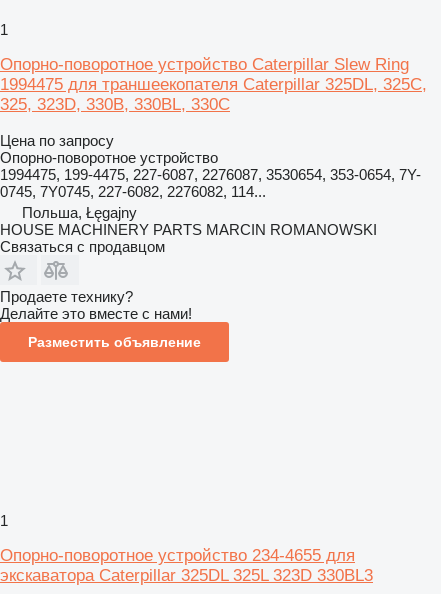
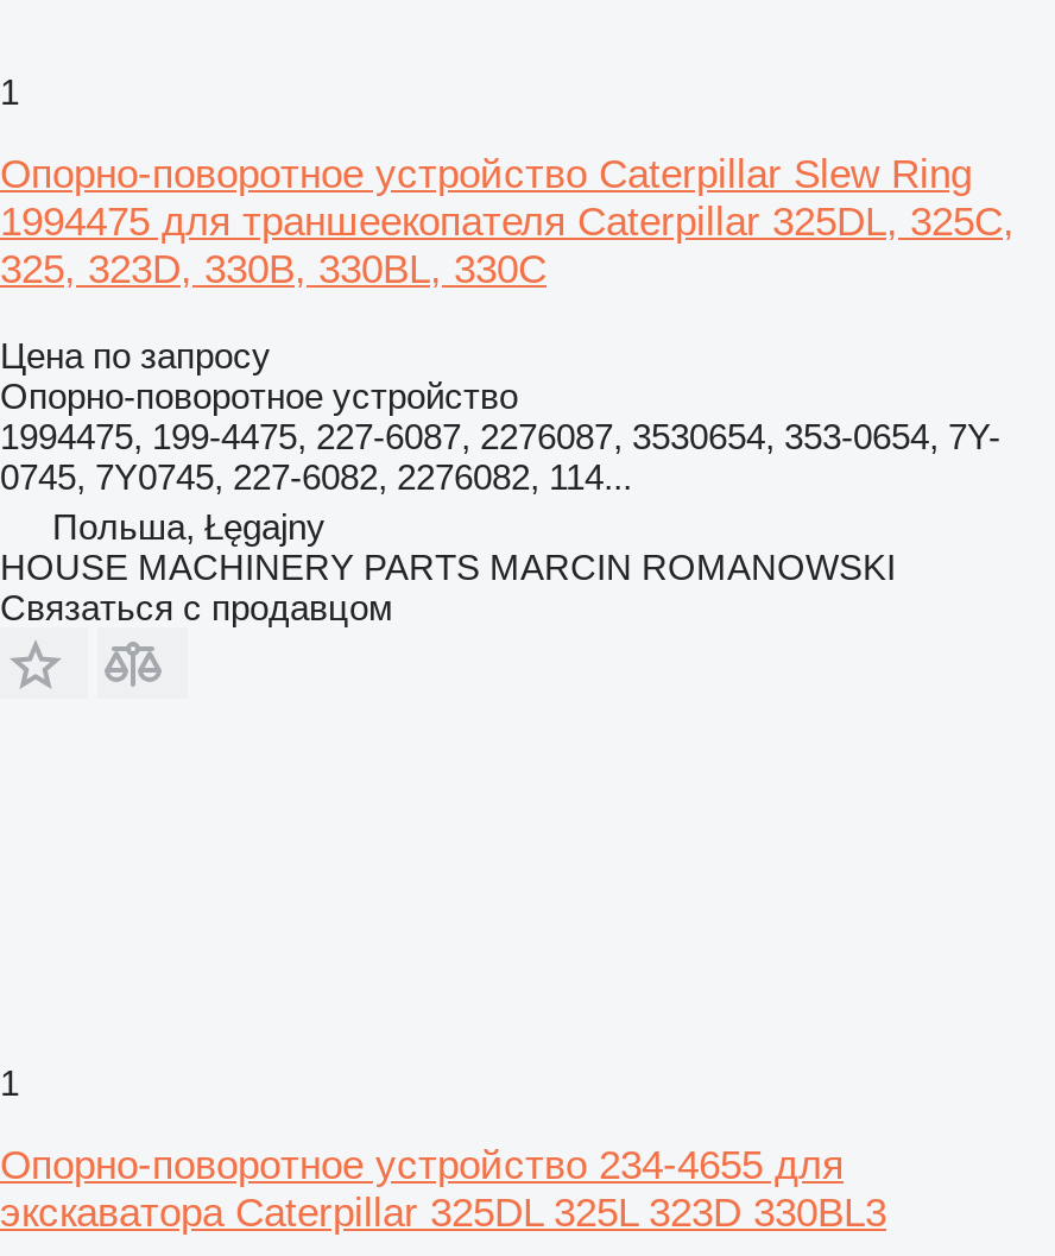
[0,288,201,350] Продаете технику? | Делайте это вместе с нами! | Разместить объявление -> none

